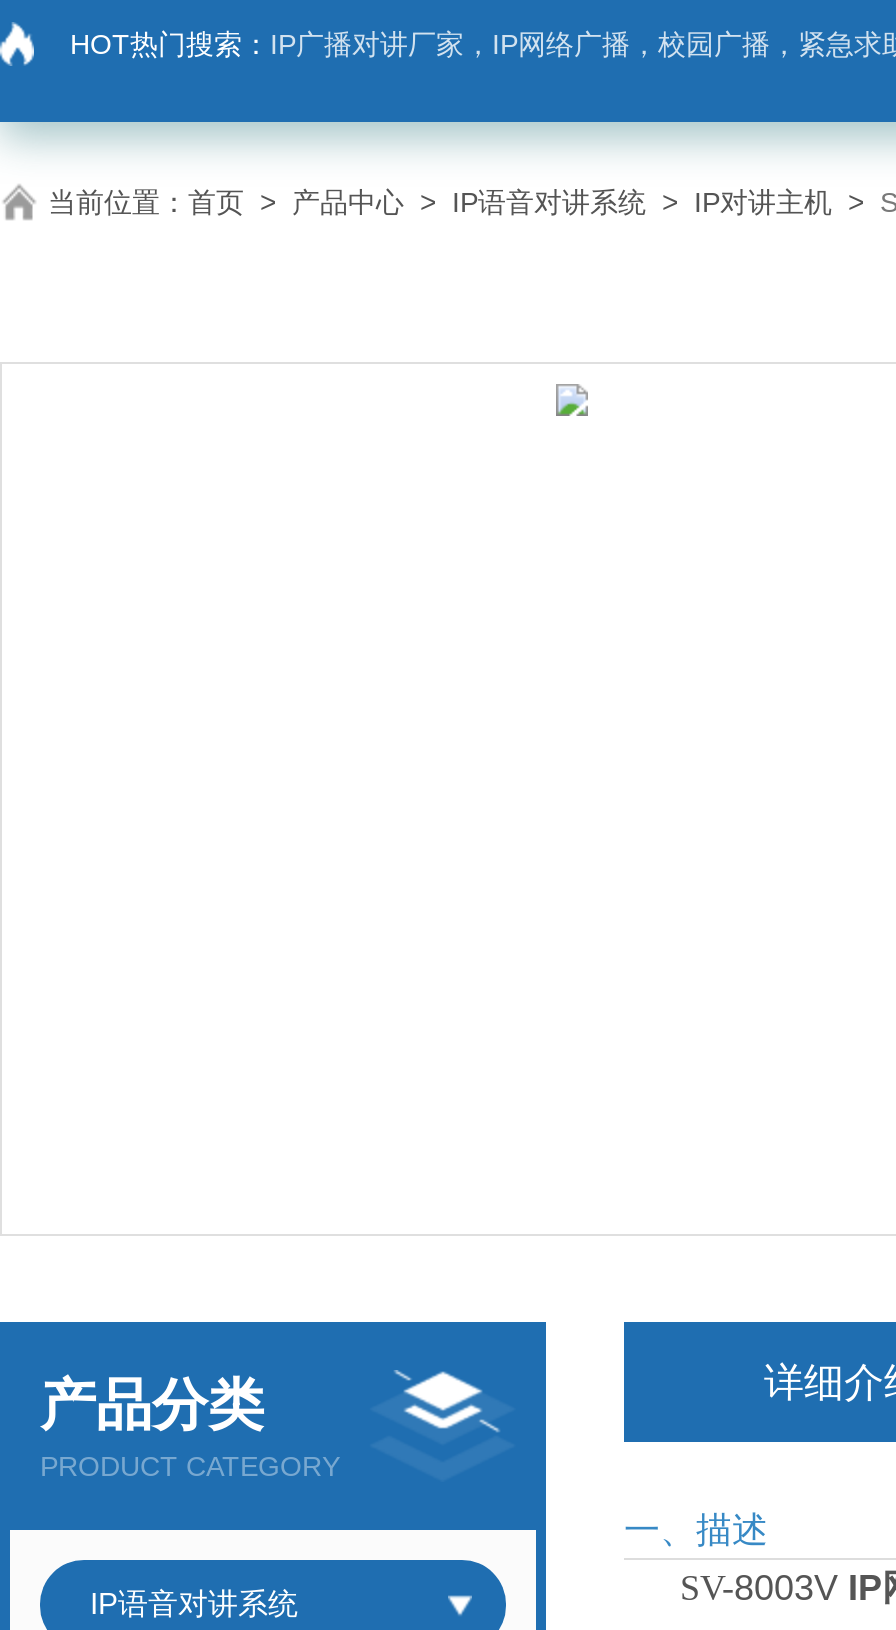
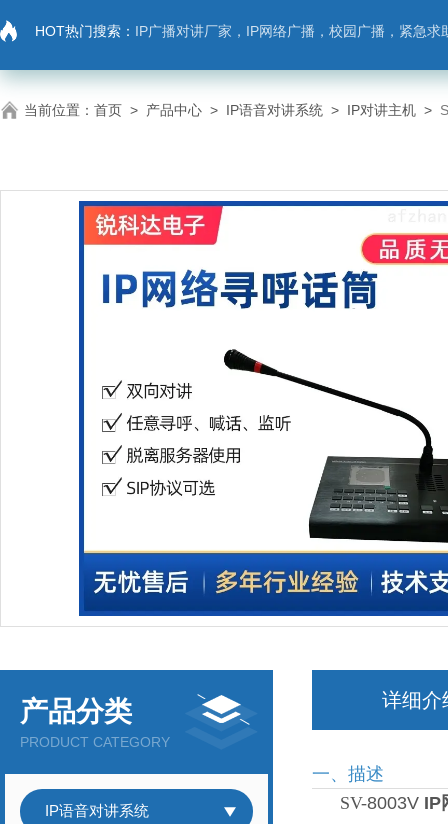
none -> [78,200,445,617] [image]

